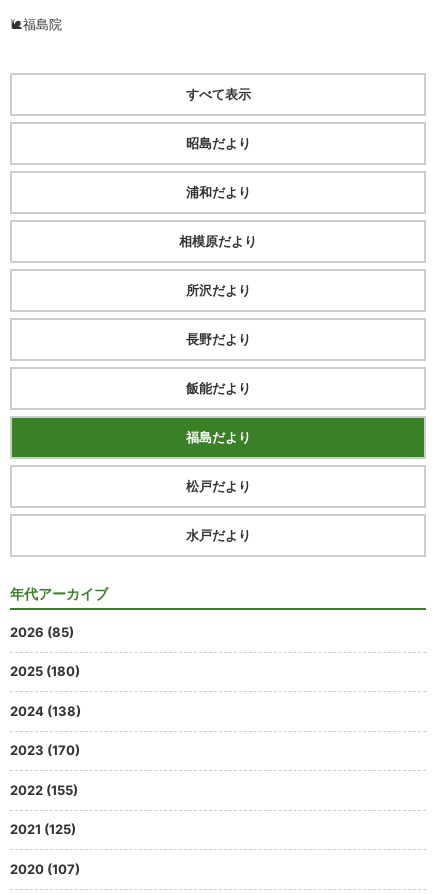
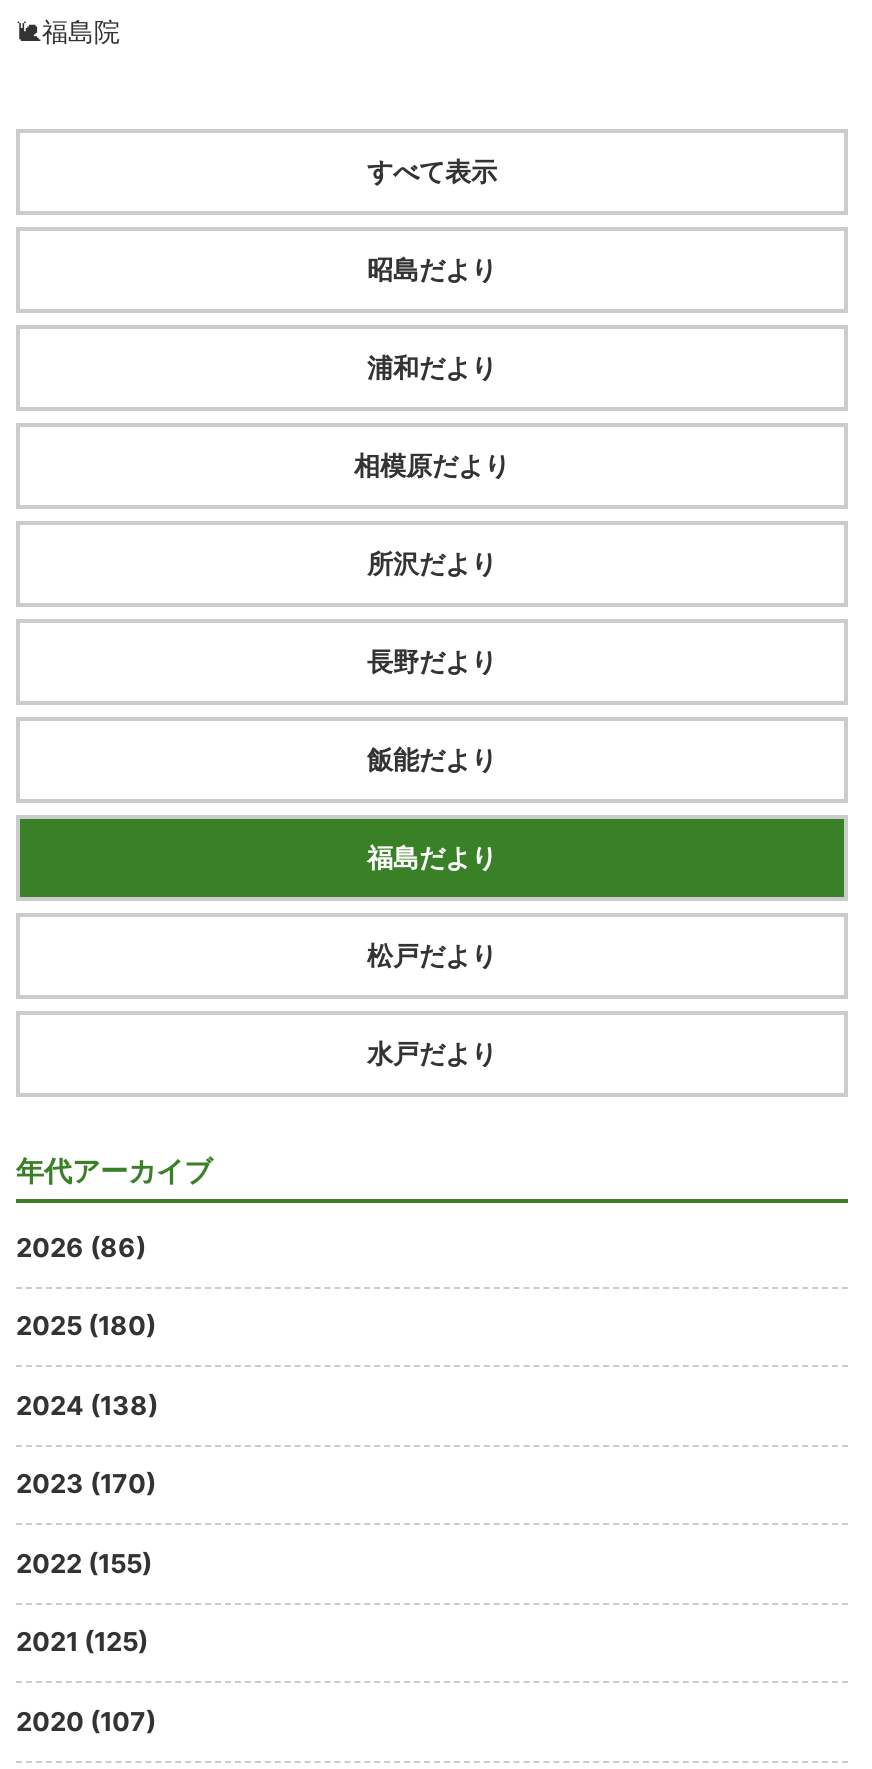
[10,624,74,640] 2026 (85) -> [16,1231,146,1263] 2026 (86)

